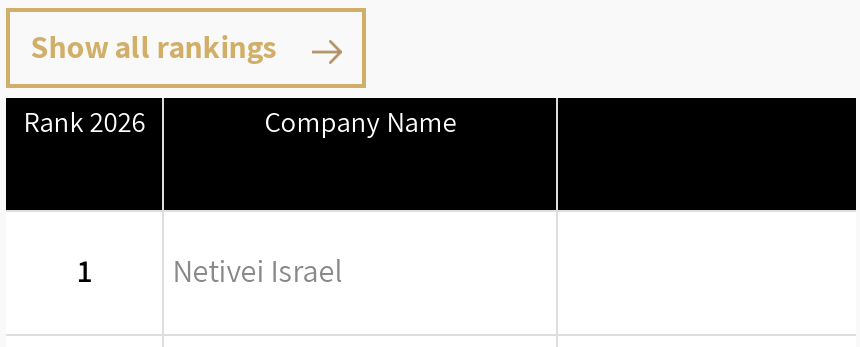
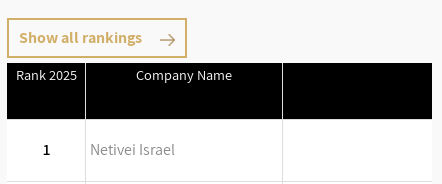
[23,102,145,140] Rank 2026 -> [16,65,77,84] Rank 2025

